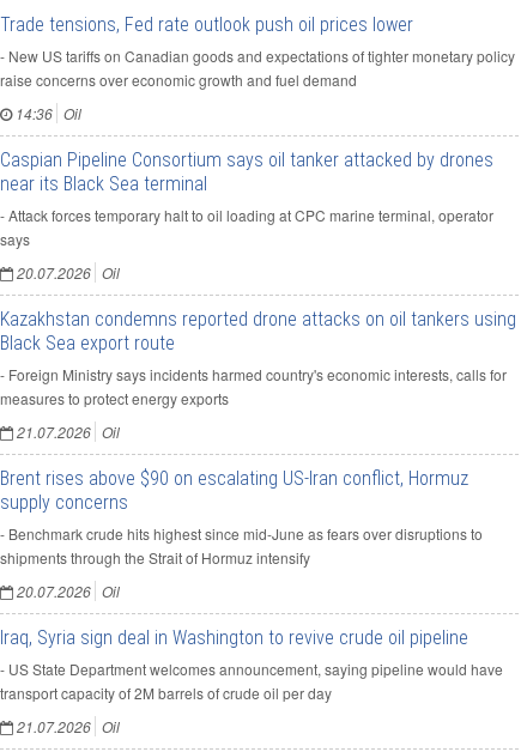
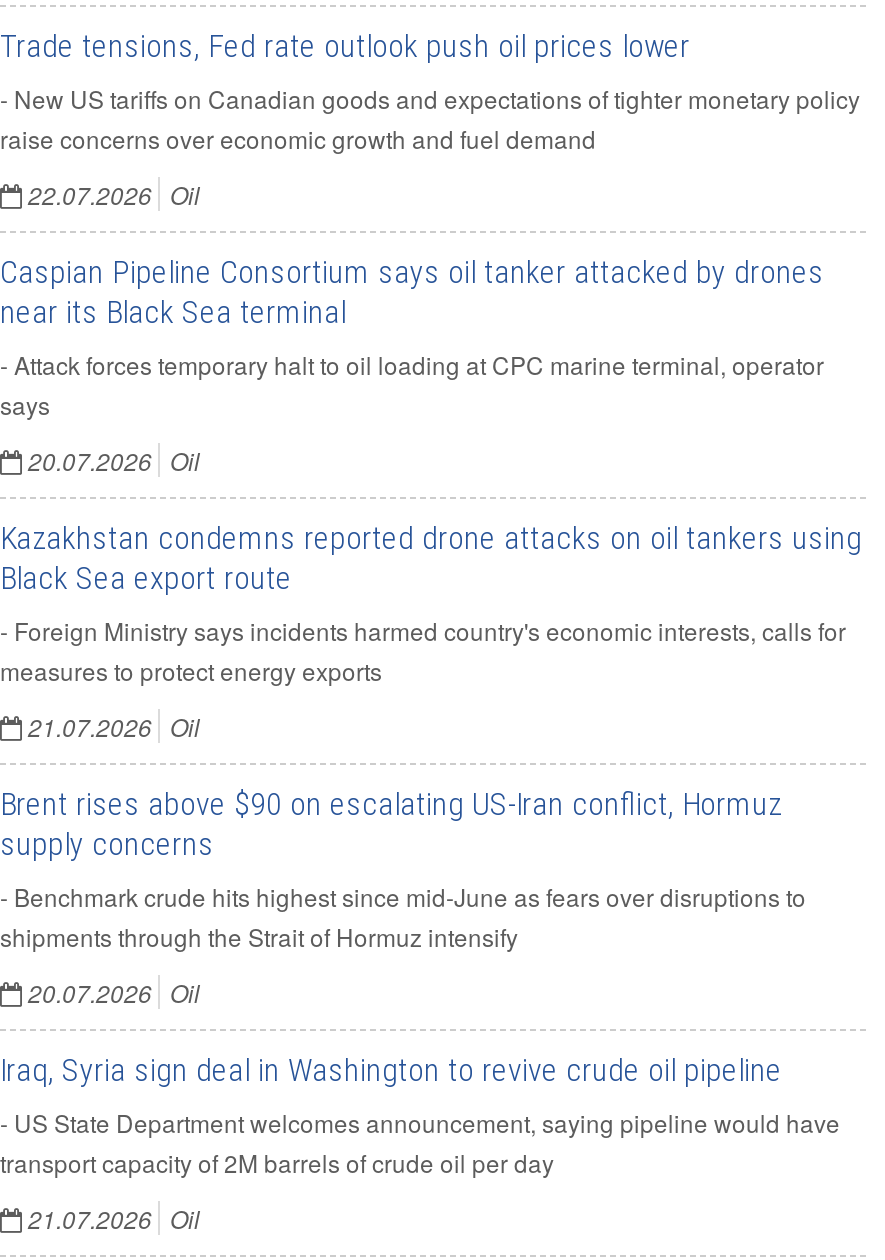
[16,103,81,123] 14:36 Oil -> [28,177,200,211] 22.07.2026 Oil

